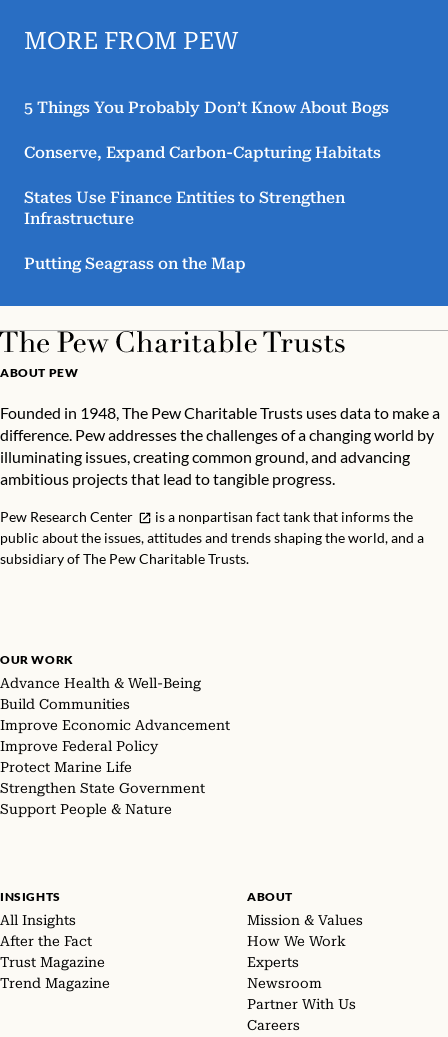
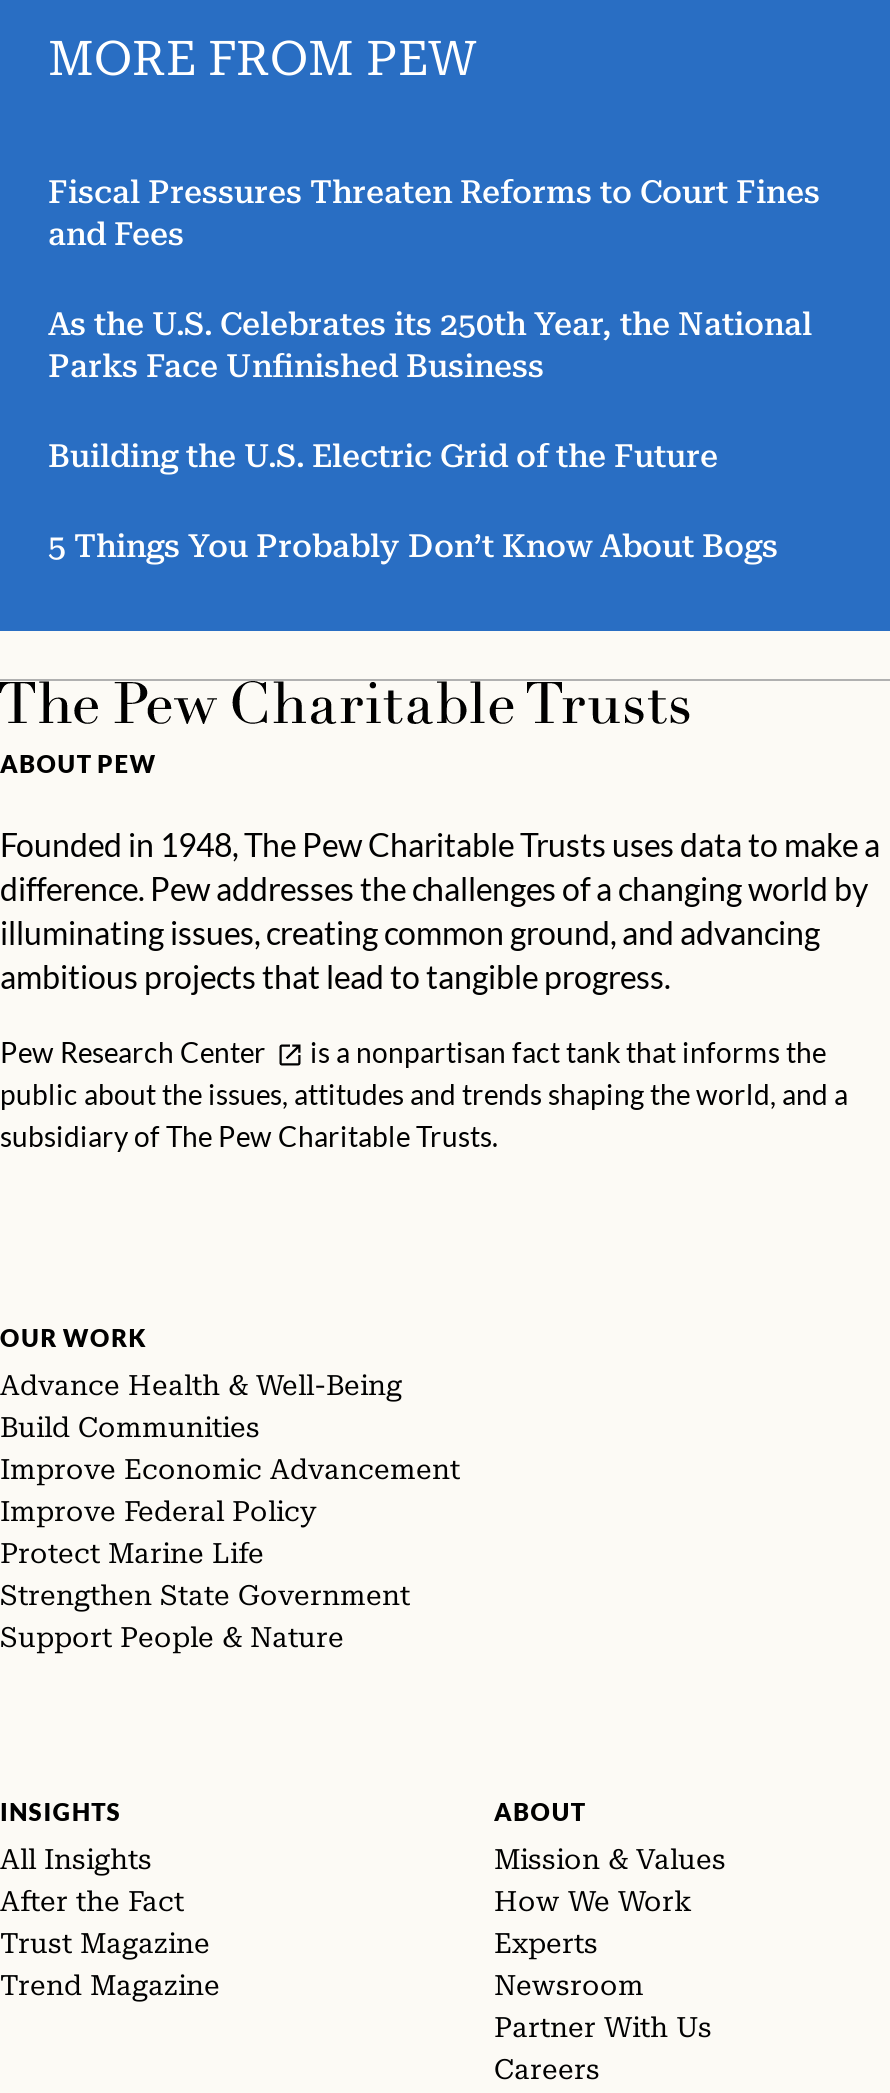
none -> [48,173,820,475] Fiscal Pressures Threaten Reforms to Court Fines | and Fees | As the U.S. Celebrates its 250th Year, the National | Parks Face Unfinished Business | Building the U.S. Electric Grid of the Future
moved [24,98,389,117] -> [48,527,778,565]: 5 Things You Probably Don’t Know About Bogs
[24,143,381,273] Conserve, Expand Carbon-Capturing Habitats | States Use Finance Entities to Strengthen | Infrastructure | Putting Seagrass on the Map -> none

